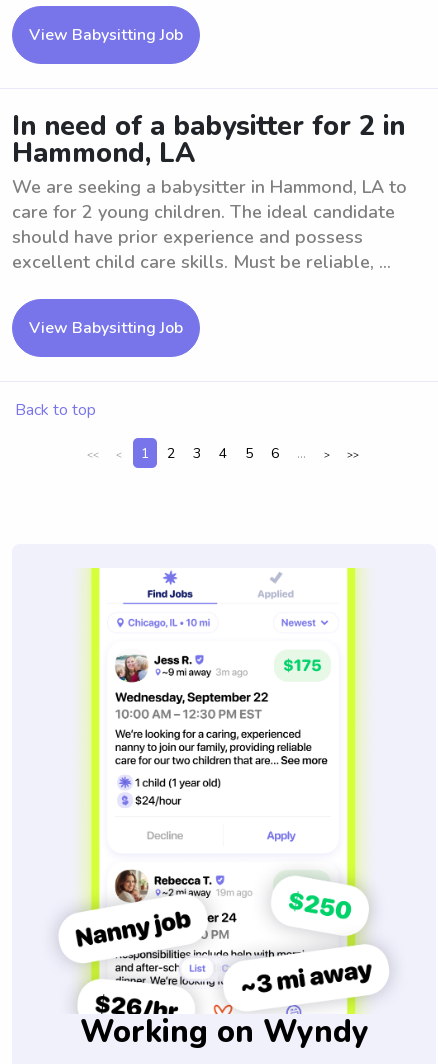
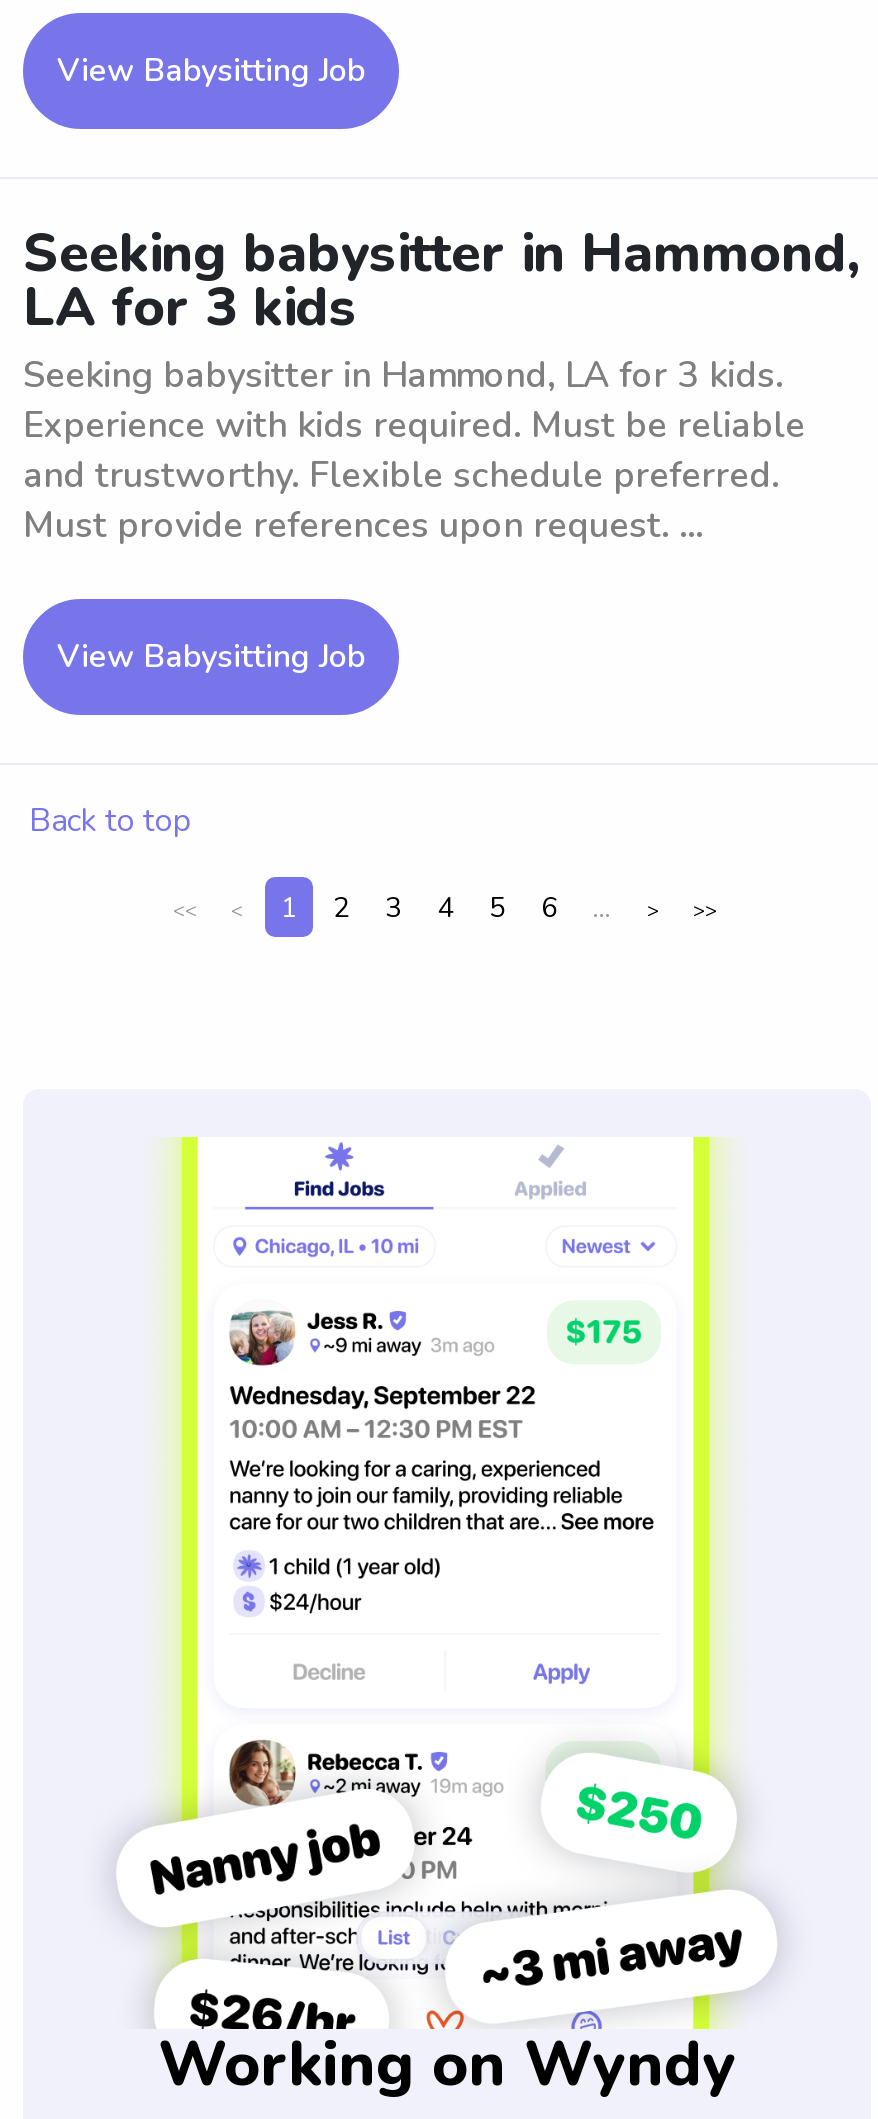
[12,108,407,274] In need of a babysitter for 2 in | Hammond, LA | We are seeking a babysitter in Hammond, LA to | care for 2 young children. The ideal candidate | should have prior experience and possess | excellent child care skills. Must be reliable, ... -> [23,217,859,549] Seeking babysitter in Hammond, | LA for 3 kids | Seeking babysitter in Hammond, LA for 3 kids. | Experience with kids required. Must be reliable | and trustworthy. Flexible schedule preferred. | Must provide references upon request. ...

